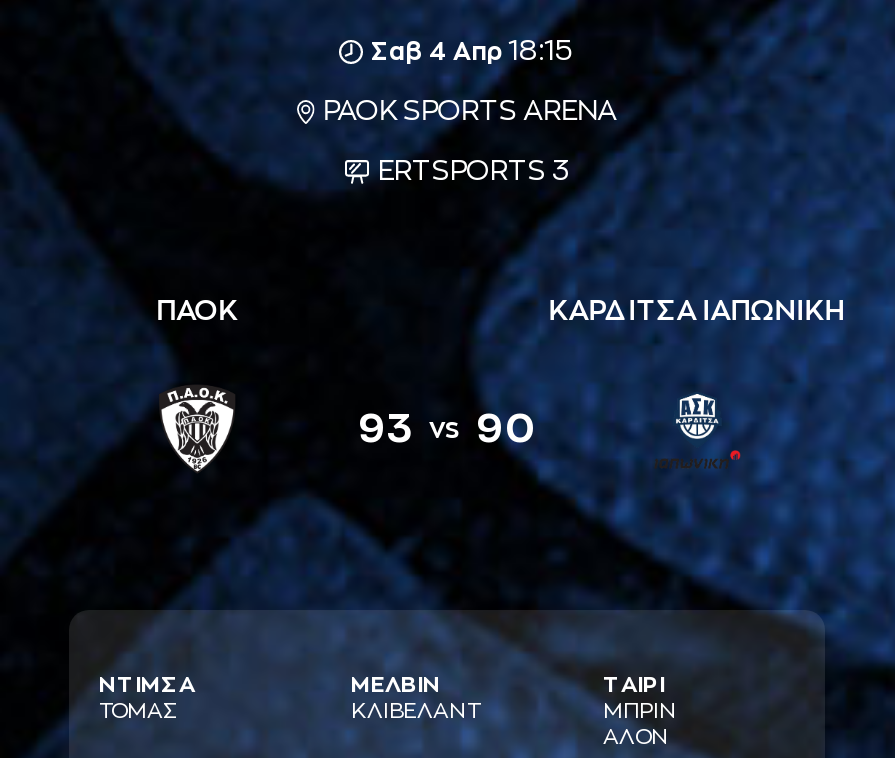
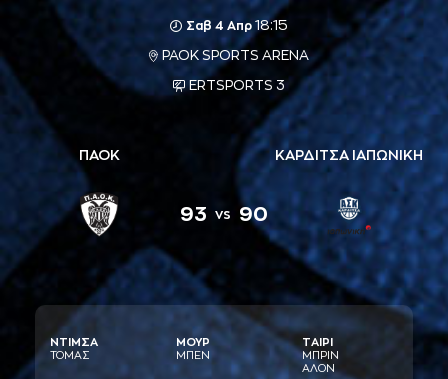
[351,675,481,723] ΜΕΛΒΙΝ | ΚΛΙΒΕΛAΝΤ -> [176,337,210,361] ΜΟΥΡ | ΜΠΕΝ

